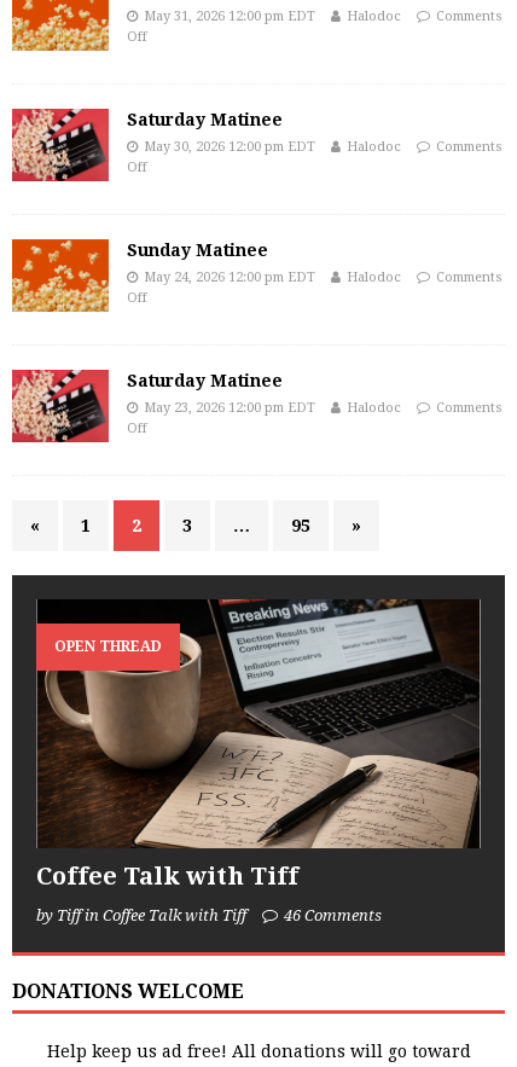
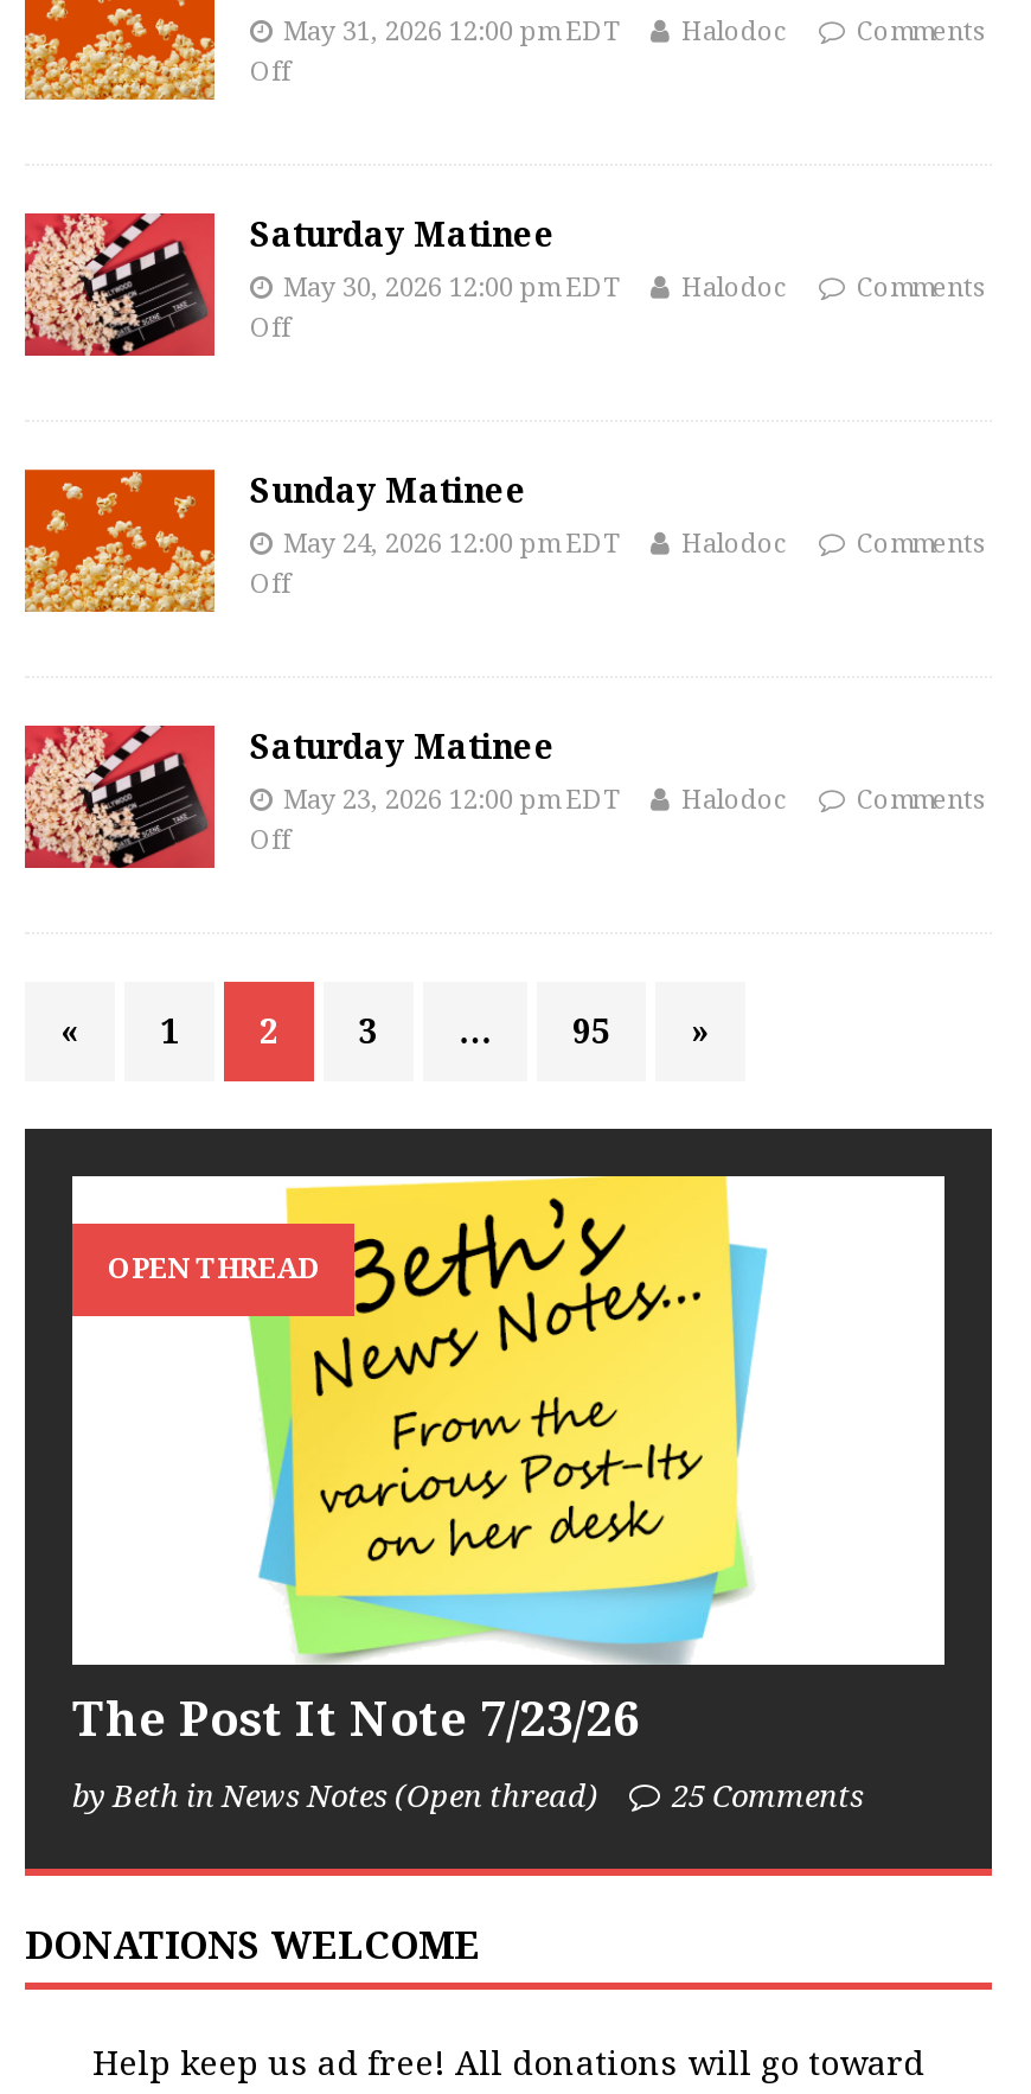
[36,599,481,891] [image] | Coffee Talk with Tiff -> [70,1174,947,1749] [image] | The Post It Note 7/23/26
[36,907,382,925] by Tiff in Coffee Talk with Tiff | 46 Comments -> [72,1780,864,1815] by Beth in News Notes (Open thread) | 25 Comments

